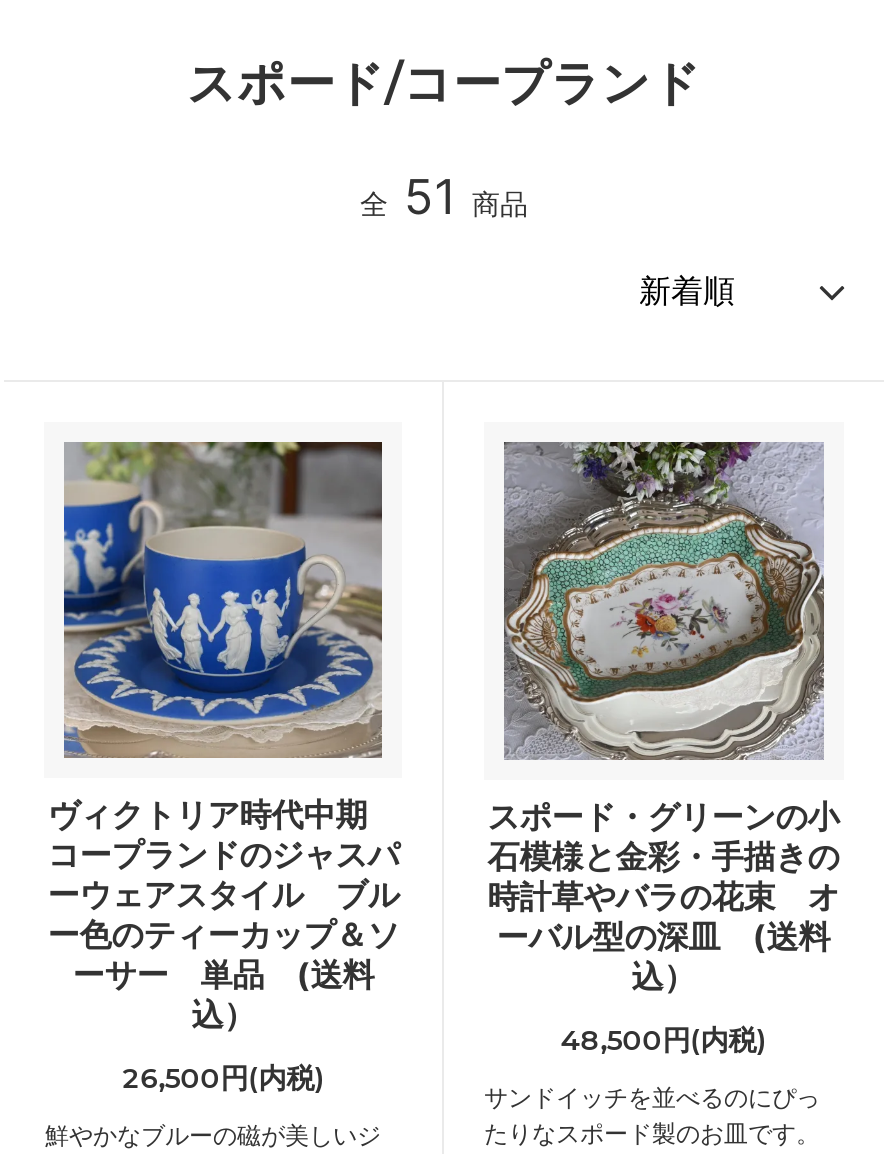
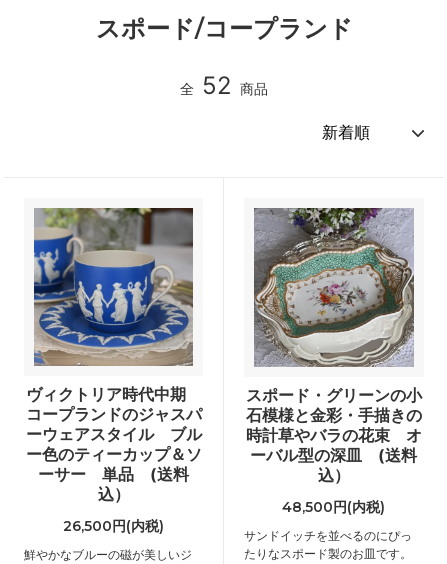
[360,168,528,226] 全 51 商品 -> [180,71,268,100] 全 52 商品

